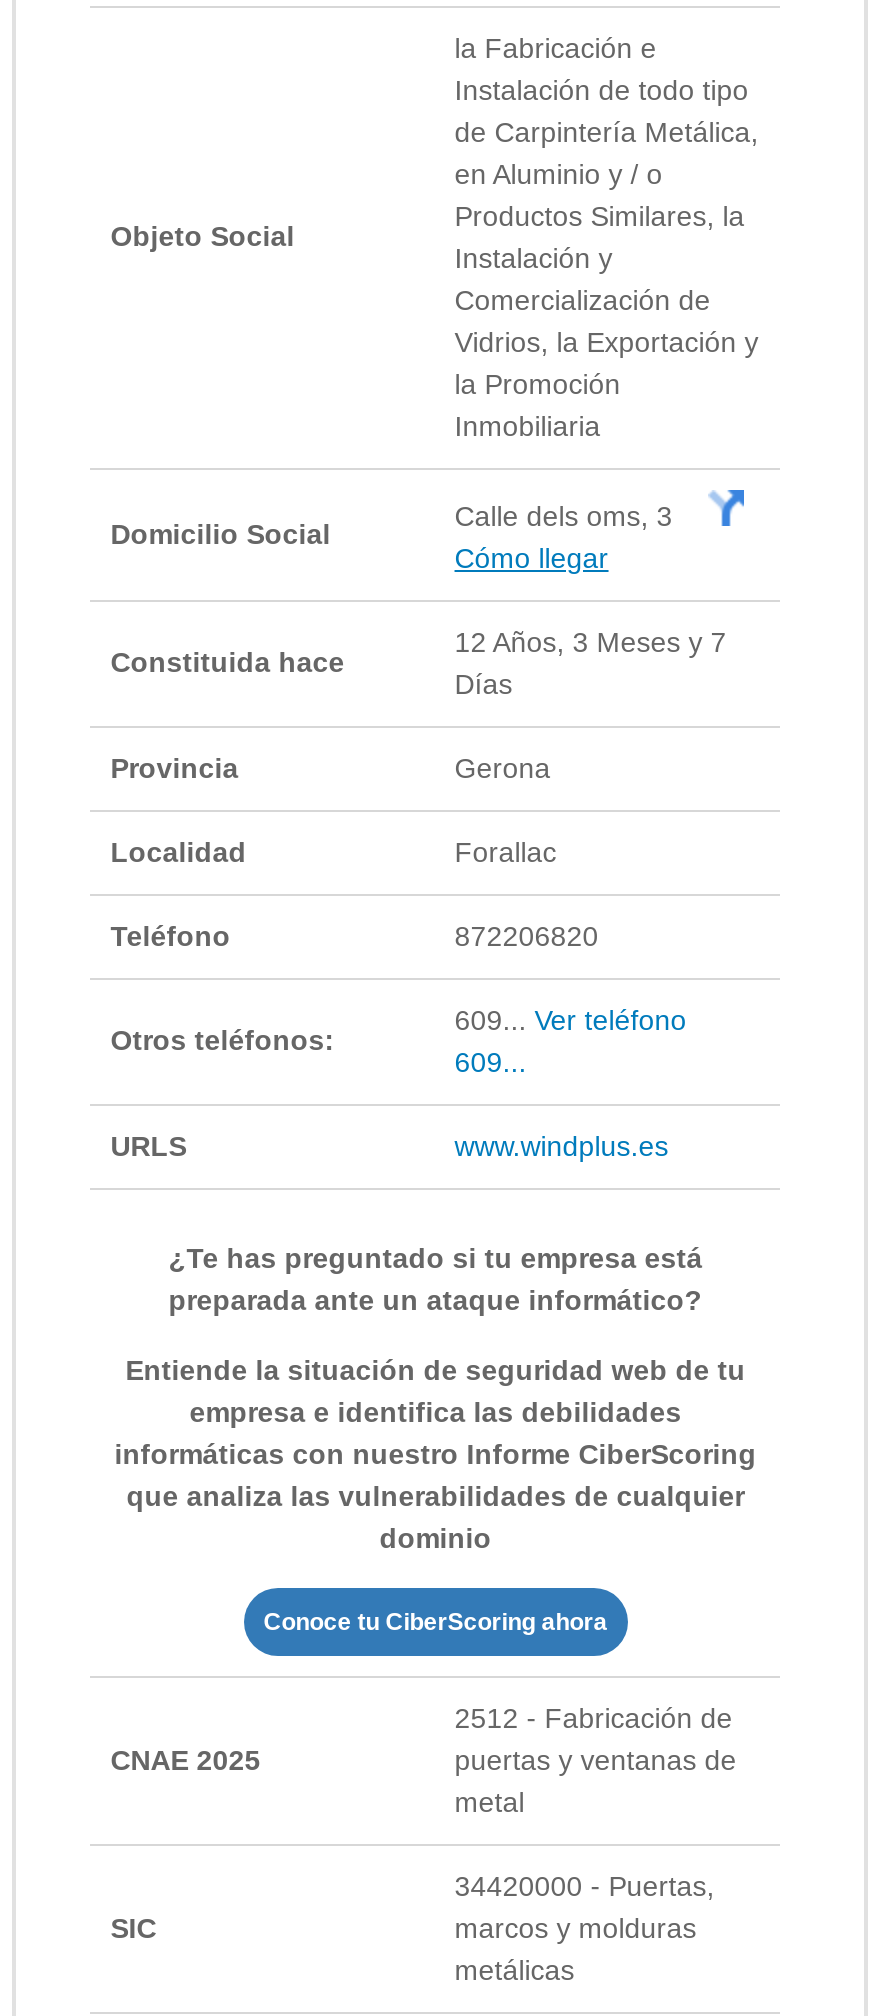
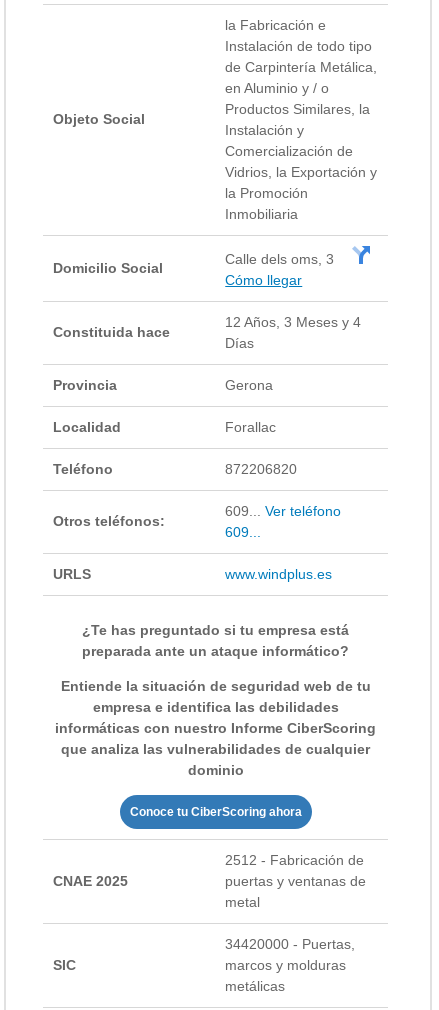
[455,626,727,658] 12 Años, 3 Meses y 7 -> [225,314,361,330] 12 Años, 3 Meses y 4

